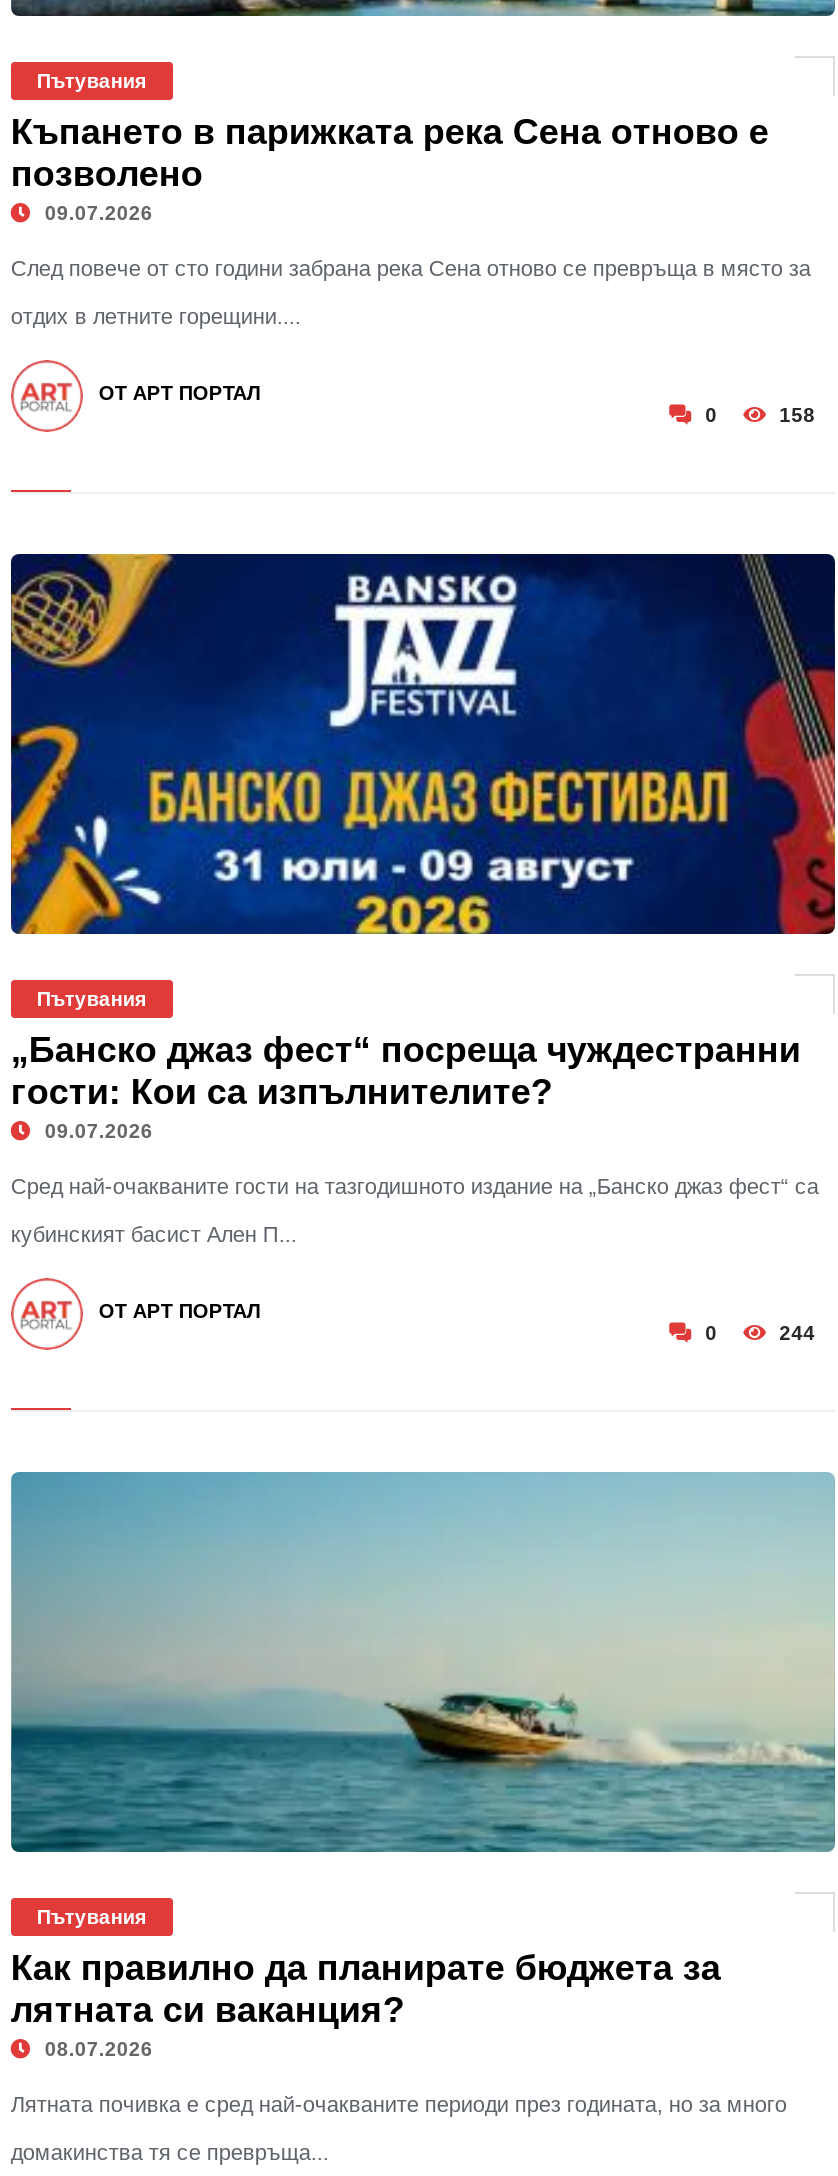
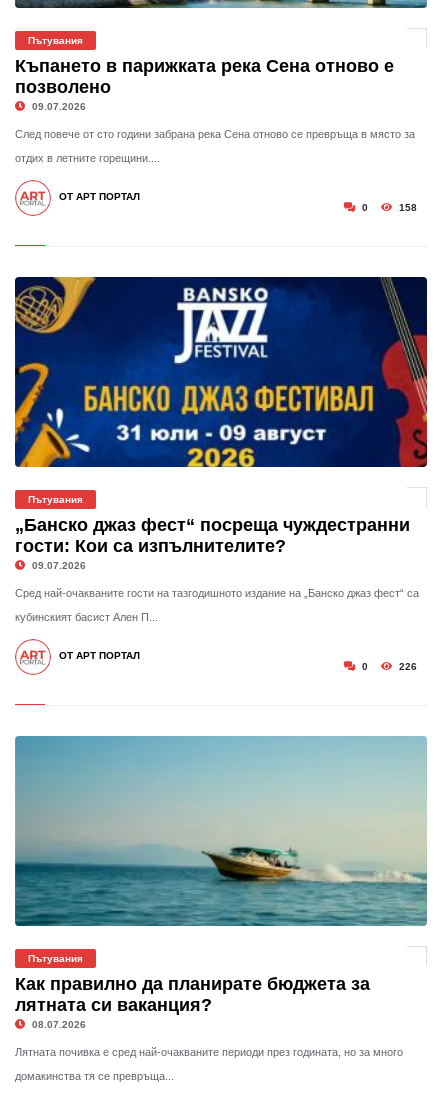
[773,1322,815,1344] 244 -> [396,661,417,672] 226

